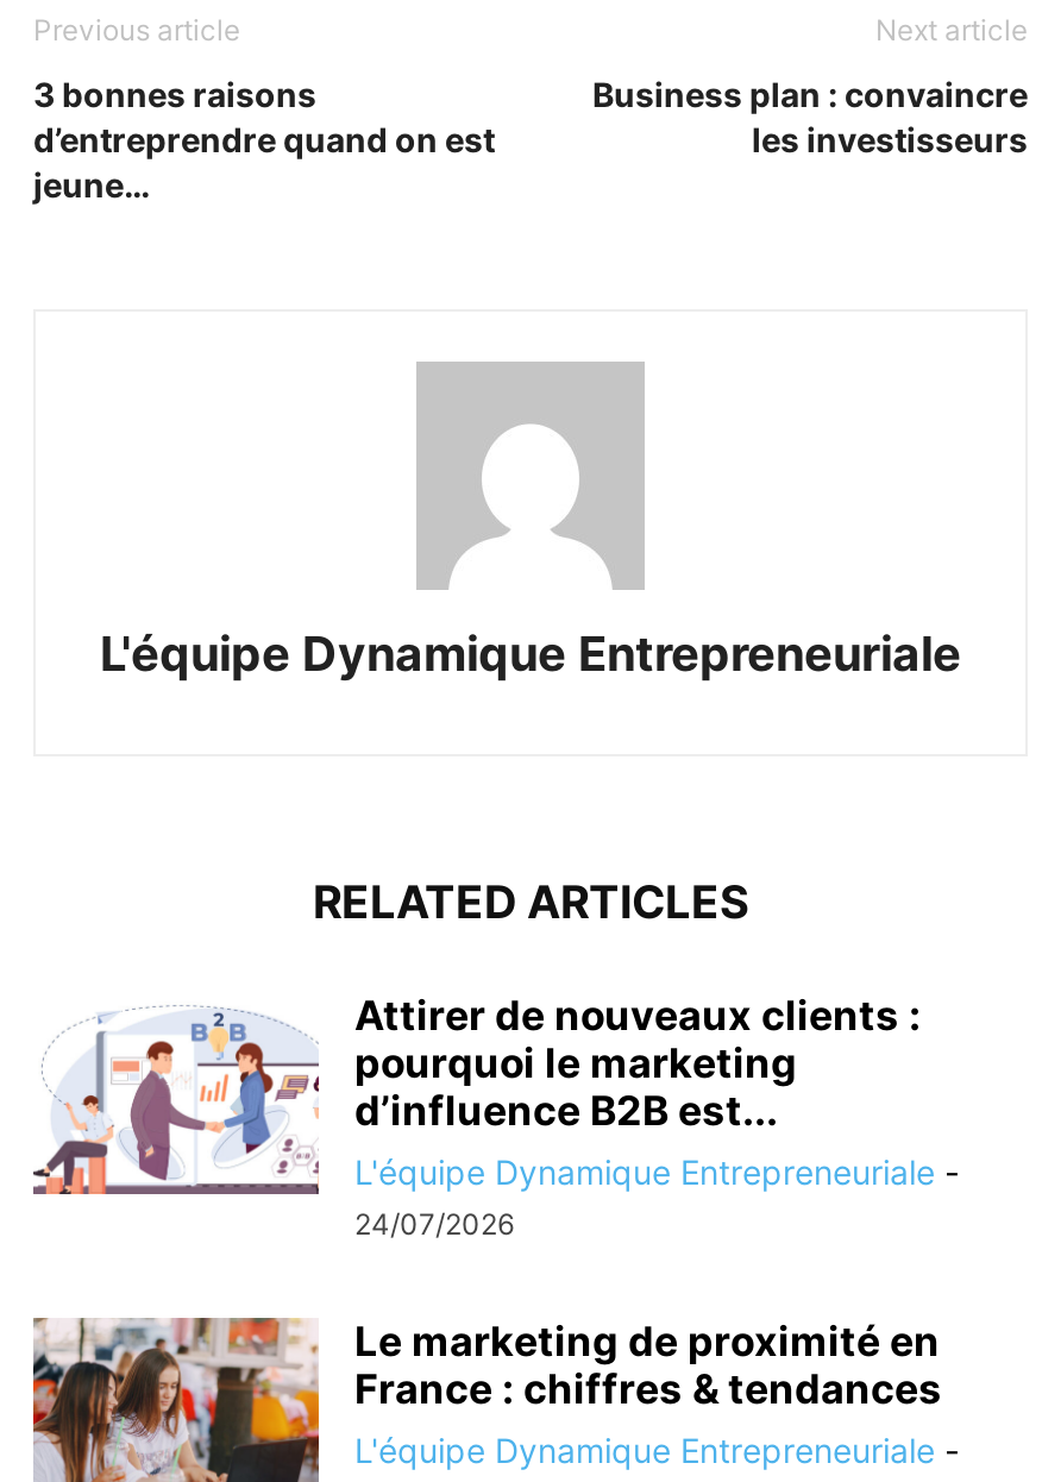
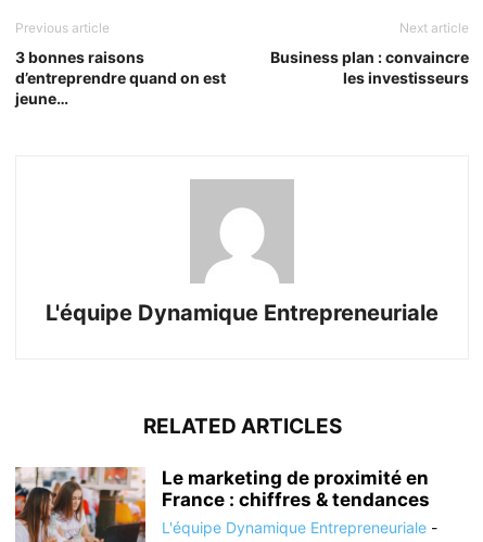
[33,992,959,1242] [image] | Attirer de nouveaux clients : | pourquoi le marketing | d’influence B2B est... | L'équipe Dynamique Entrepreneuriale - | 24/07/2026 -> none

